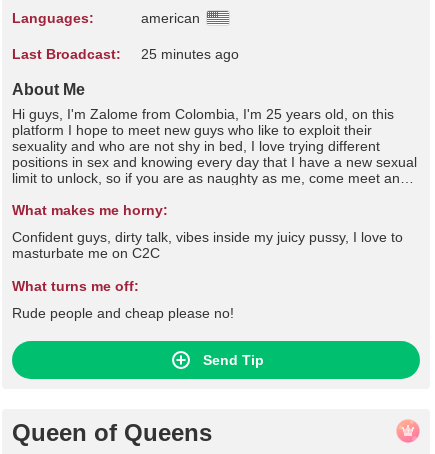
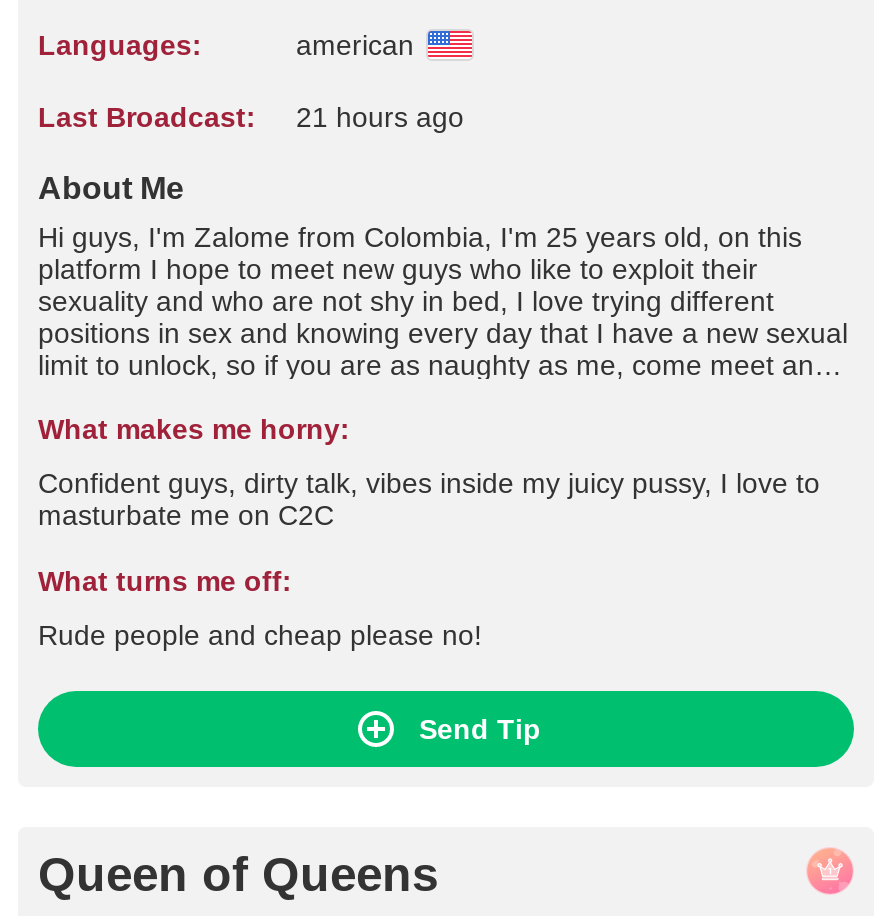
[12,46,239,62] Last Broadcast: 25 minutes ago -> [38,101,464,133] Last Broadcast: 21 hours ago

